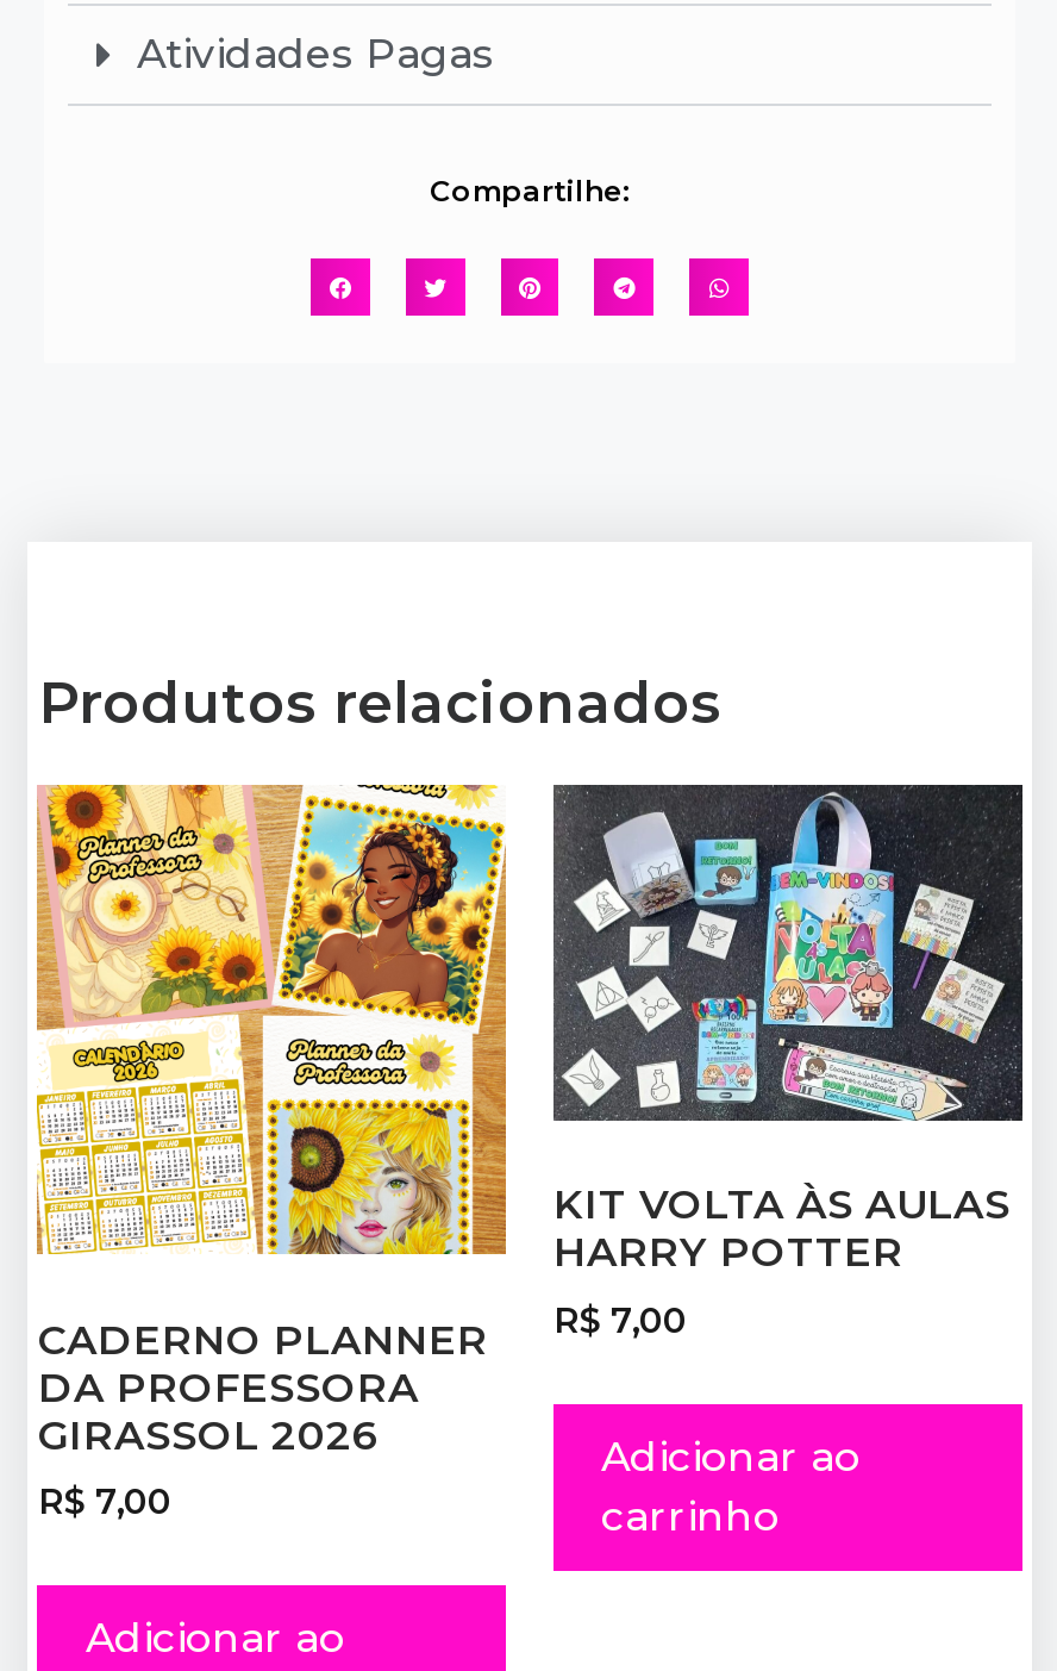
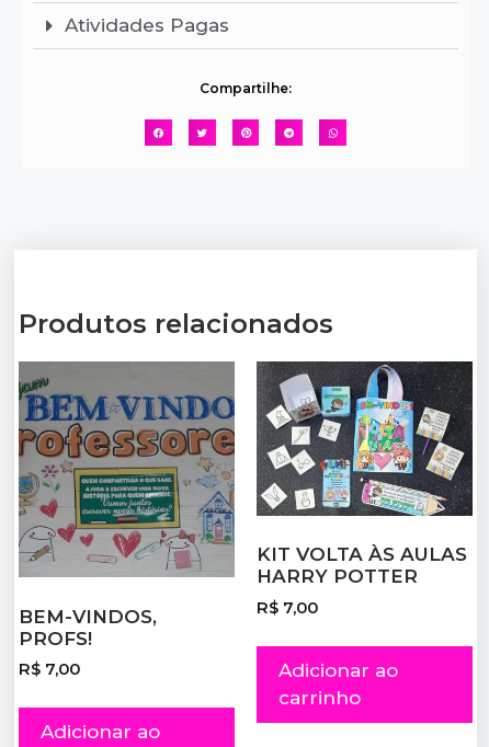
[35,782,508,1458] [image] | CADERNO PLANNER | DA PROFESSORA | GIRASSOL 2026 -> [18,360,236,649] [image] | BEM-VINDOS, | PROFS!

